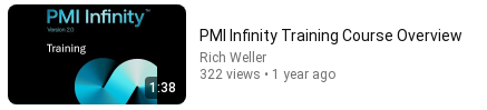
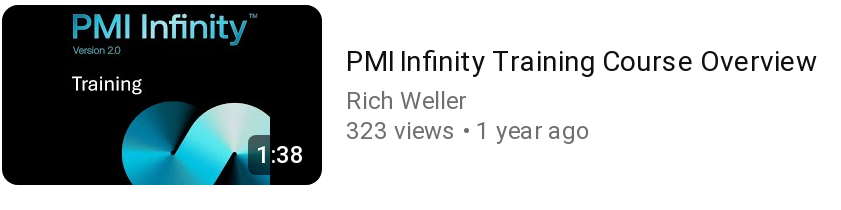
[199,66,335,82] 322 views • 1 year ago -> [346,116,590,144] 323 views • 1 year ago

